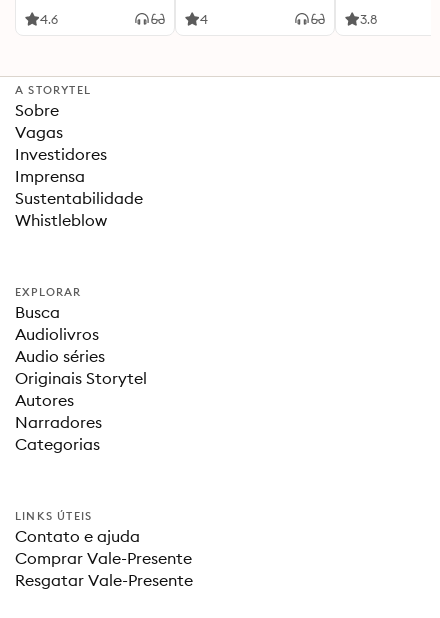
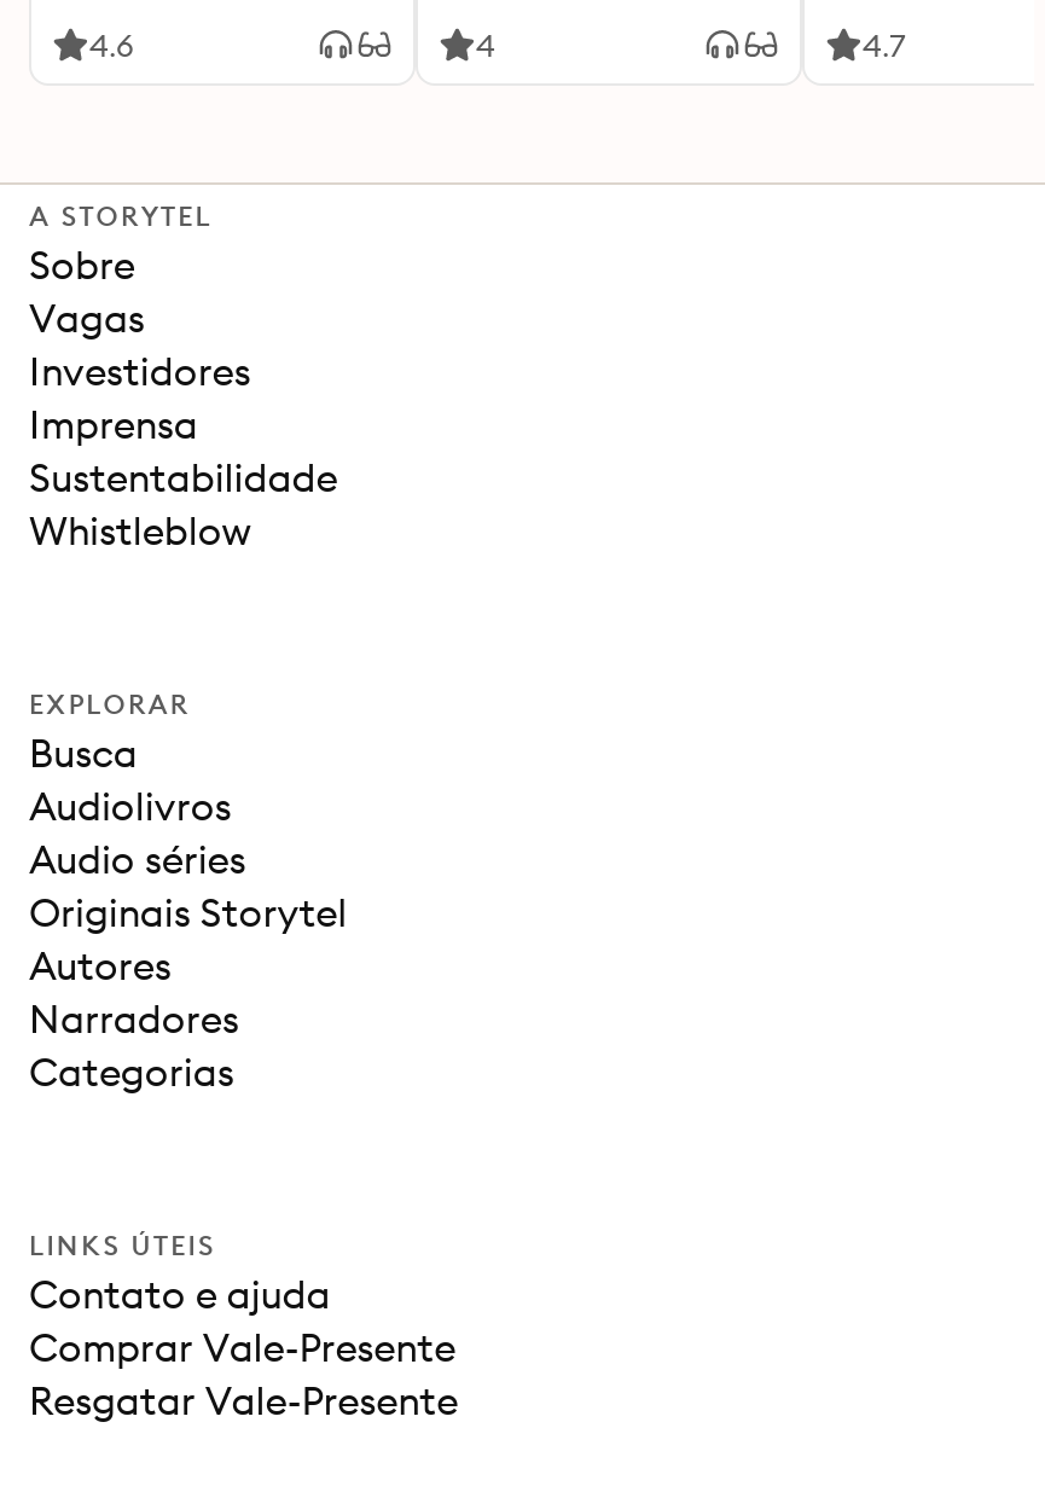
[360,11,377,27] 3.8 -> [863,25,907,64] 4.7

